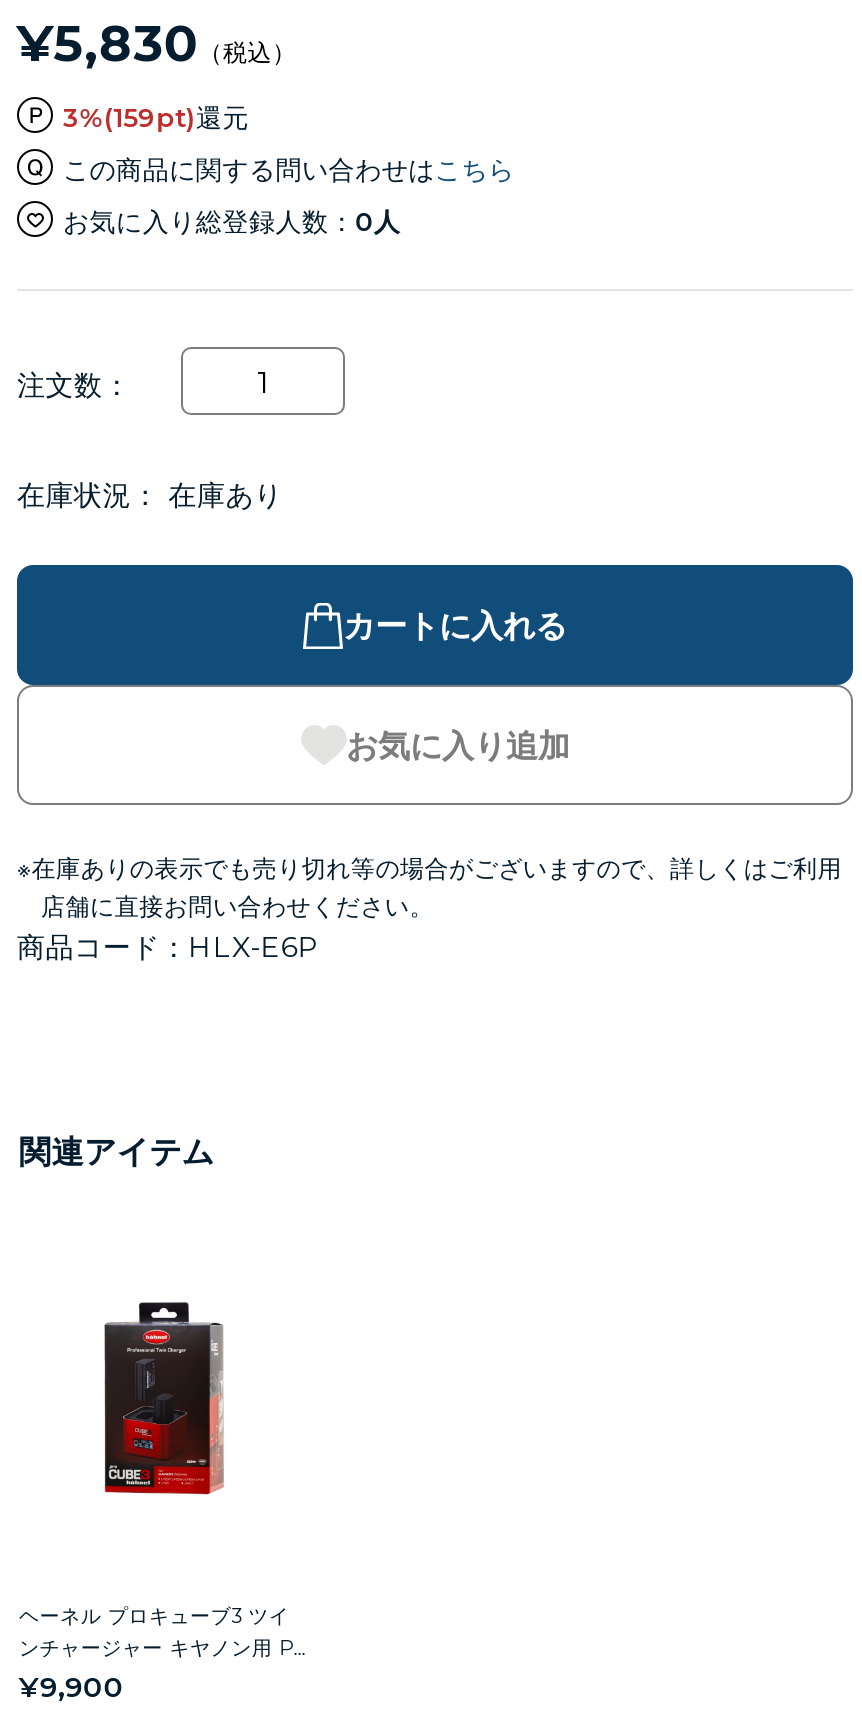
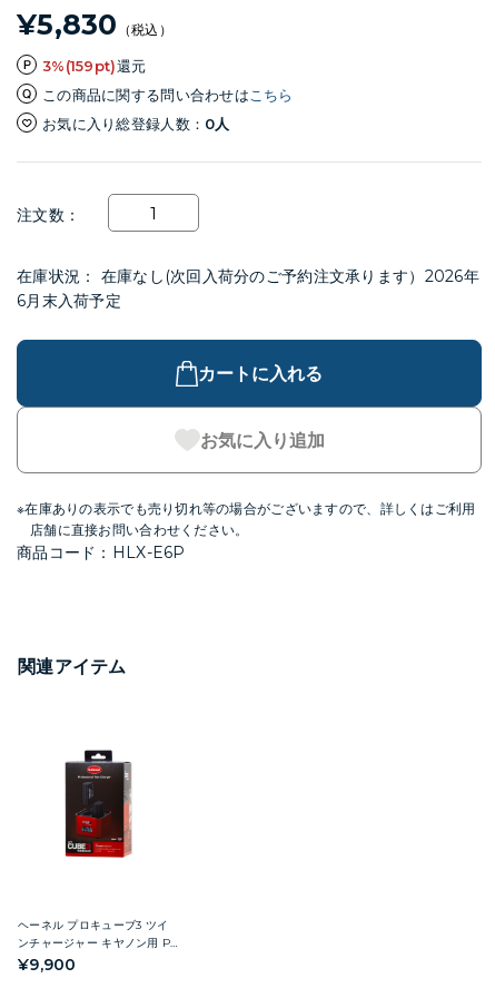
[17,476,283,512] 在庫状況： 在庫あり -> [17,266,479,310] 在庫状況： 在庫なし(次回入荷分のご予約注文承ります）2026年 | 6月末入荷予定

